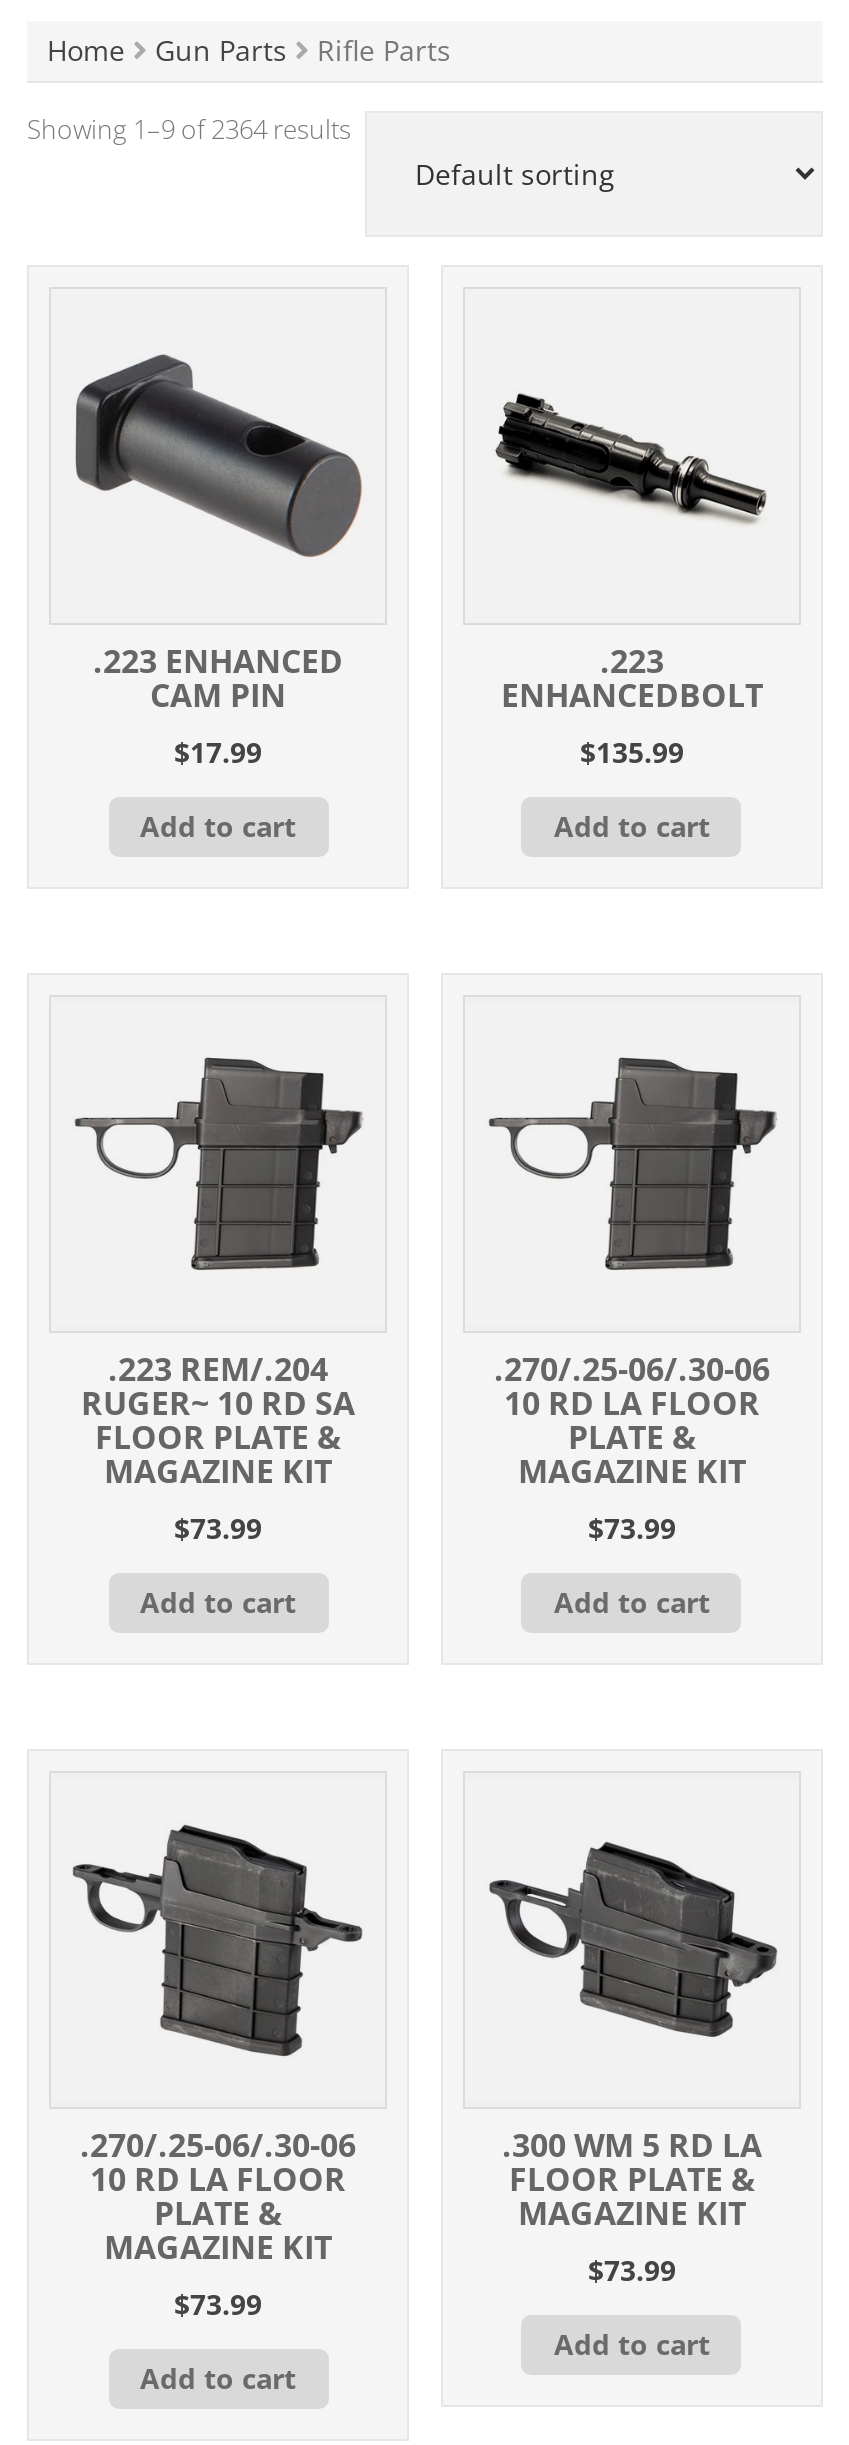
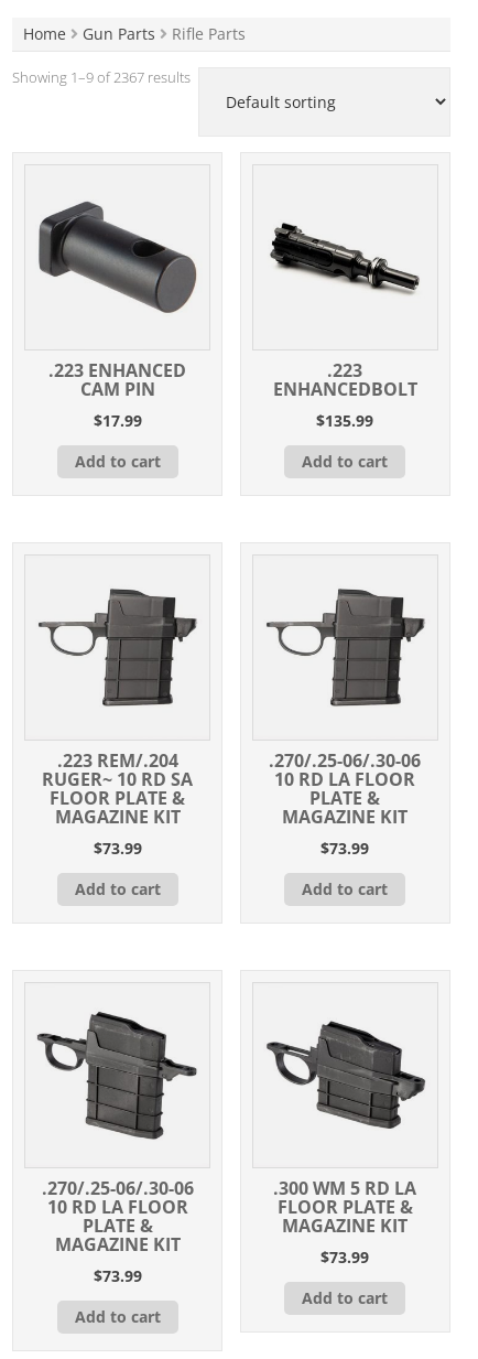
[27,111,351,147] Showing 1–9 of 2364 results -> [12,67,191,87] Showing 1–9 of 2367 results

